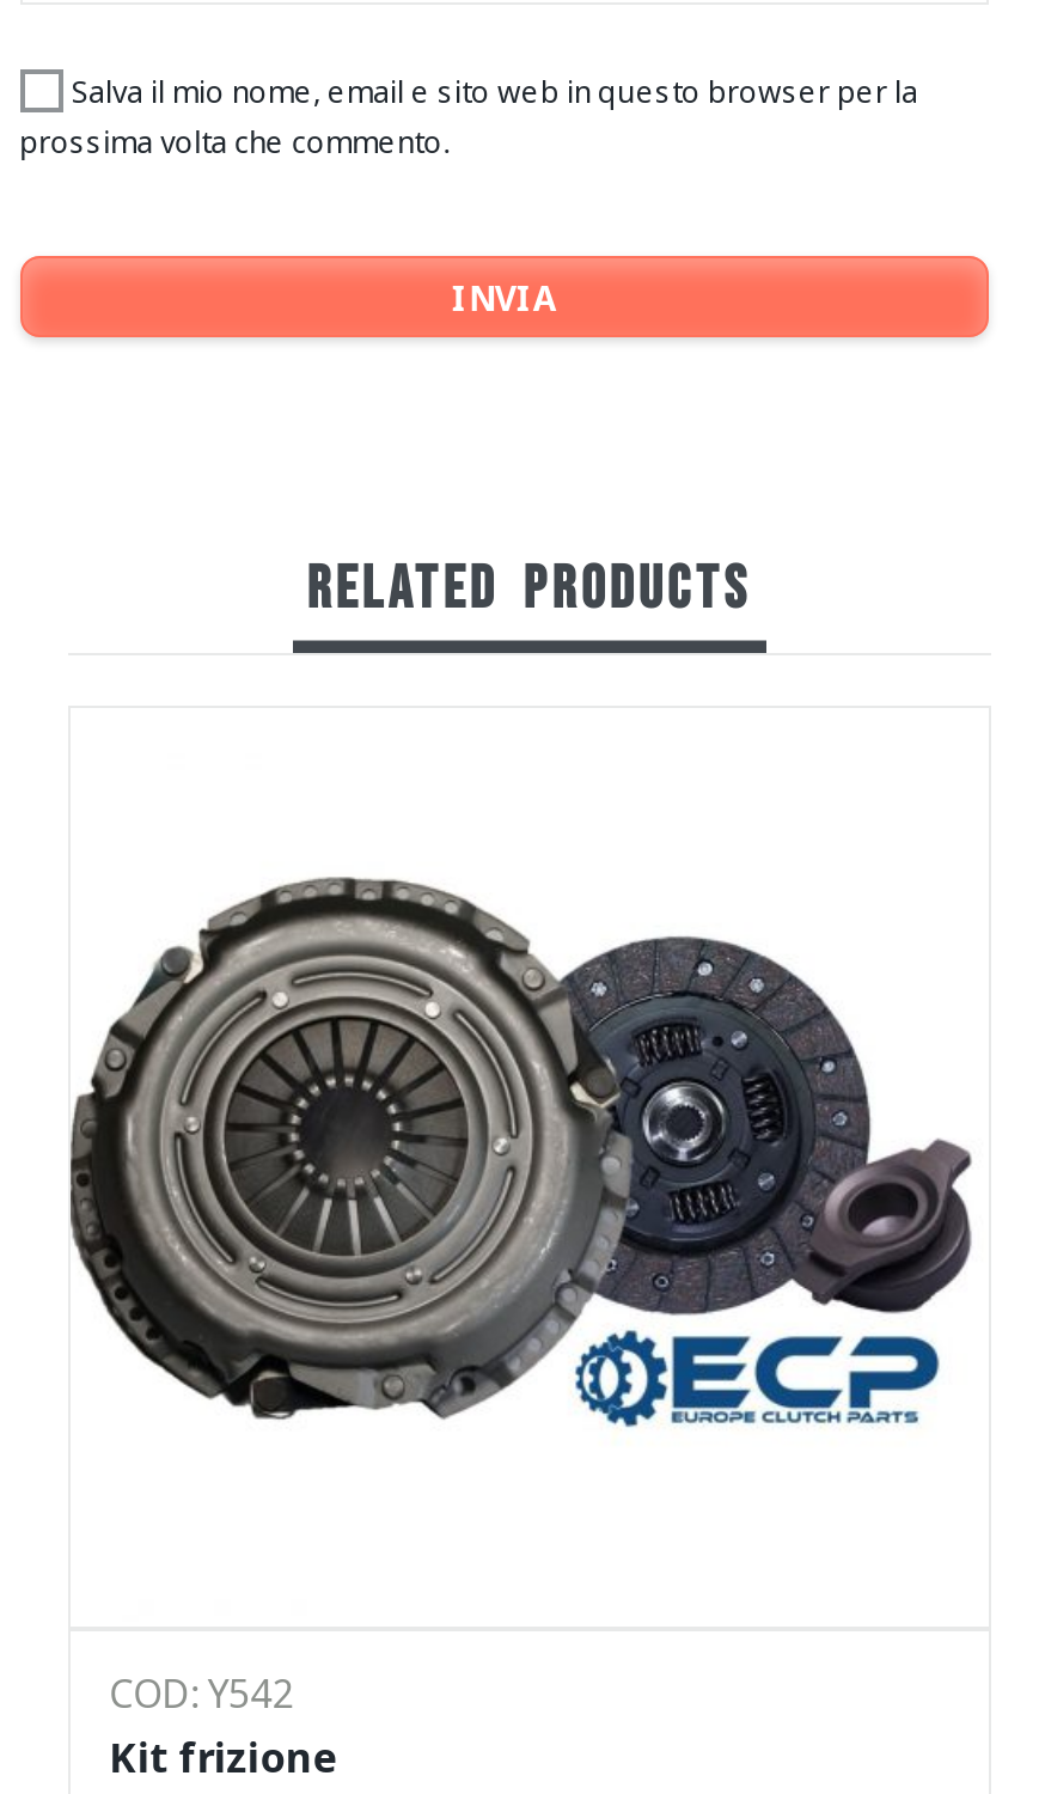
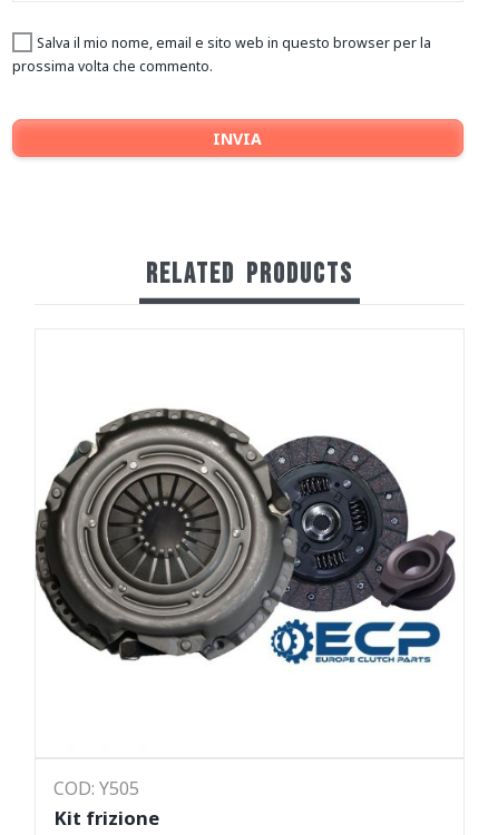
[109,1667,293,1720] COD: Y542 -> [54,776,139,800] COD: Y505

